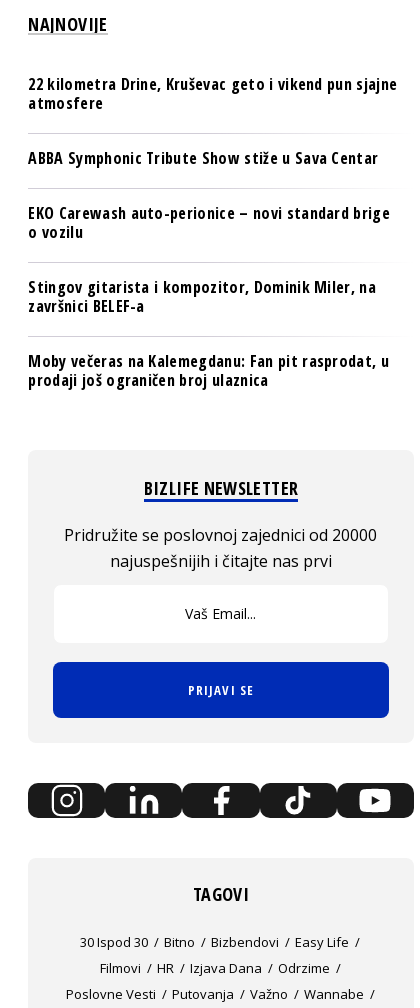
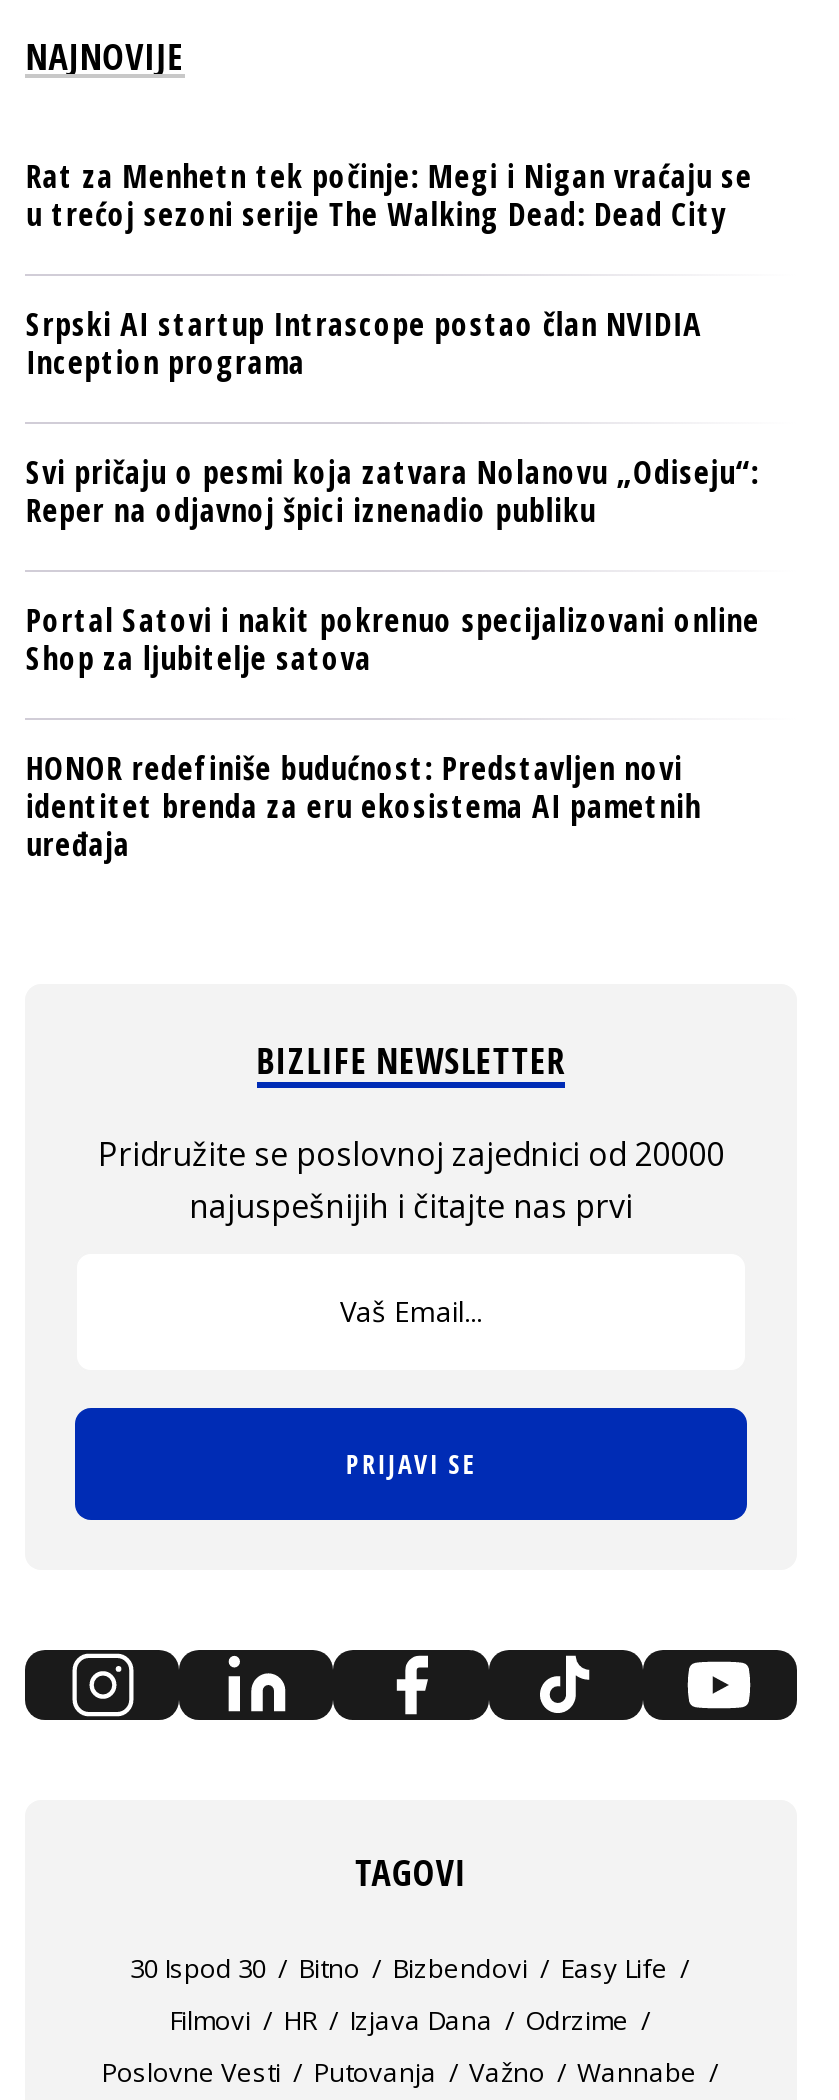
[28,73,397,114] 22 kilometra Drine, Kruševac geto i vikend pun sjajne | atmosfere -> [26,154,752,236] Rat za Menhetn tek počinje: Megi i Nigan vraćaju se | u trećoj sezoni serije The Walking Dead: Dead City
[28,147,378,169] ABBA Symphonic Tribute Show stiže u Sava Centar -> [26,302,702,384] Srpski AI startup Intrascope postao član NVIDIA | Inception programa
[28,202,390,243] EKO Carewash auto-perionice – novi standard brige | o vozilu -> [26,450,759,532] Svi pričaju o pesmi koja zatvara Nolanovu „Odiseju“: | Reper na odjavnoj špici iznenadio publiku
[28,276,376,317] Stingov gitarista i kompozitor, Dominik Miler, na | završnici BELEF-a -> [26,598,760,680] Portal Satovi i nakit pokrenuo specijalizovani online | Shop za ljubitelje satova
[28,350,389,391] Moby večeras na Kalemegdanu: Fan pit rasprodat, u | prodaji još ograničen broj ulaznica -> [26,746,701,866] HONOR redefiniše budućnost: Predstavljen novi | identitet brenda za eru ekosistema AI pametnih | uređaja

